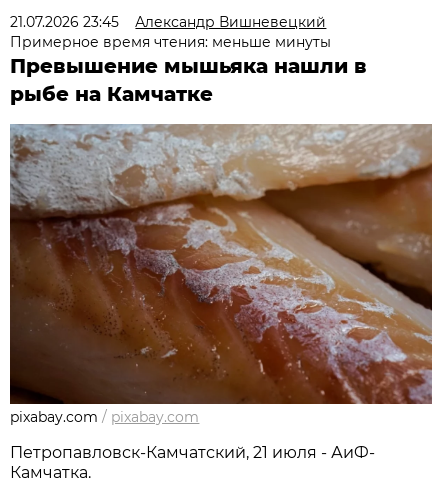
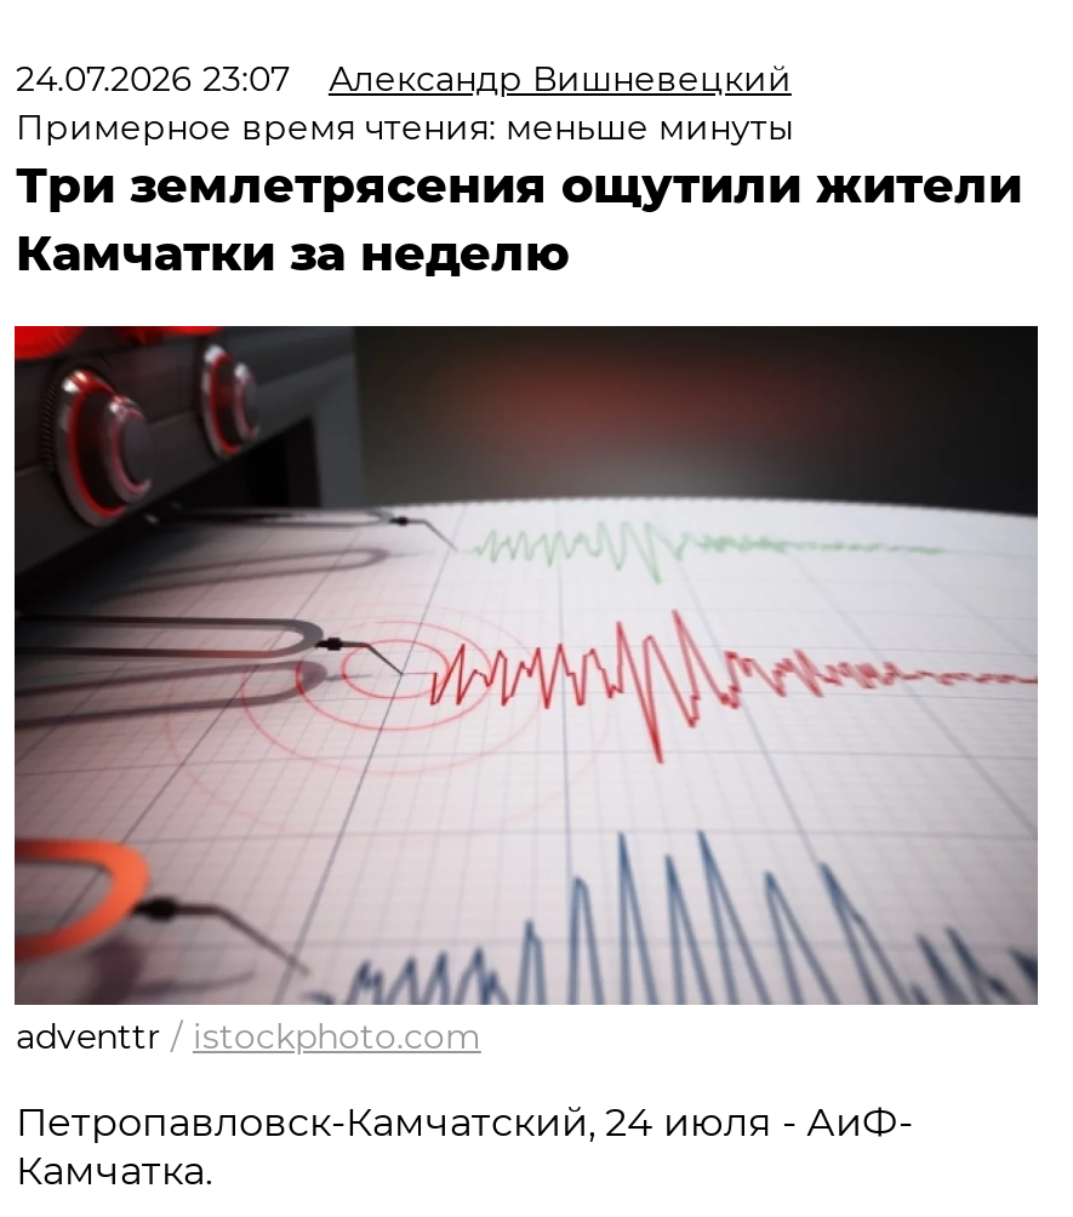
[10,13,326,31] 21.07.2026 23:45 Александр Вишневецкий -> [16,57,791,101] 24.07.2026 23:07 Александр Вишневецкий
[10,54,367,106] Превышение мышьяка нашли в | рыбе на Камчатке -> [16,156,1022,282] Три землетрясения ощутили жители | Камчатки за неделю
[9,123,433,426] [image] | pixabay.com / pixabay.com -> [12,324,1040,1058] [image] | adventtr / istockphoto.com
[10,443,375,462] Петропавловск-Камчатский, 21 июля - АиФ- -> [16,1099,913,1145] Петропавловск-Камчатский, 24 июля - АиФ-

